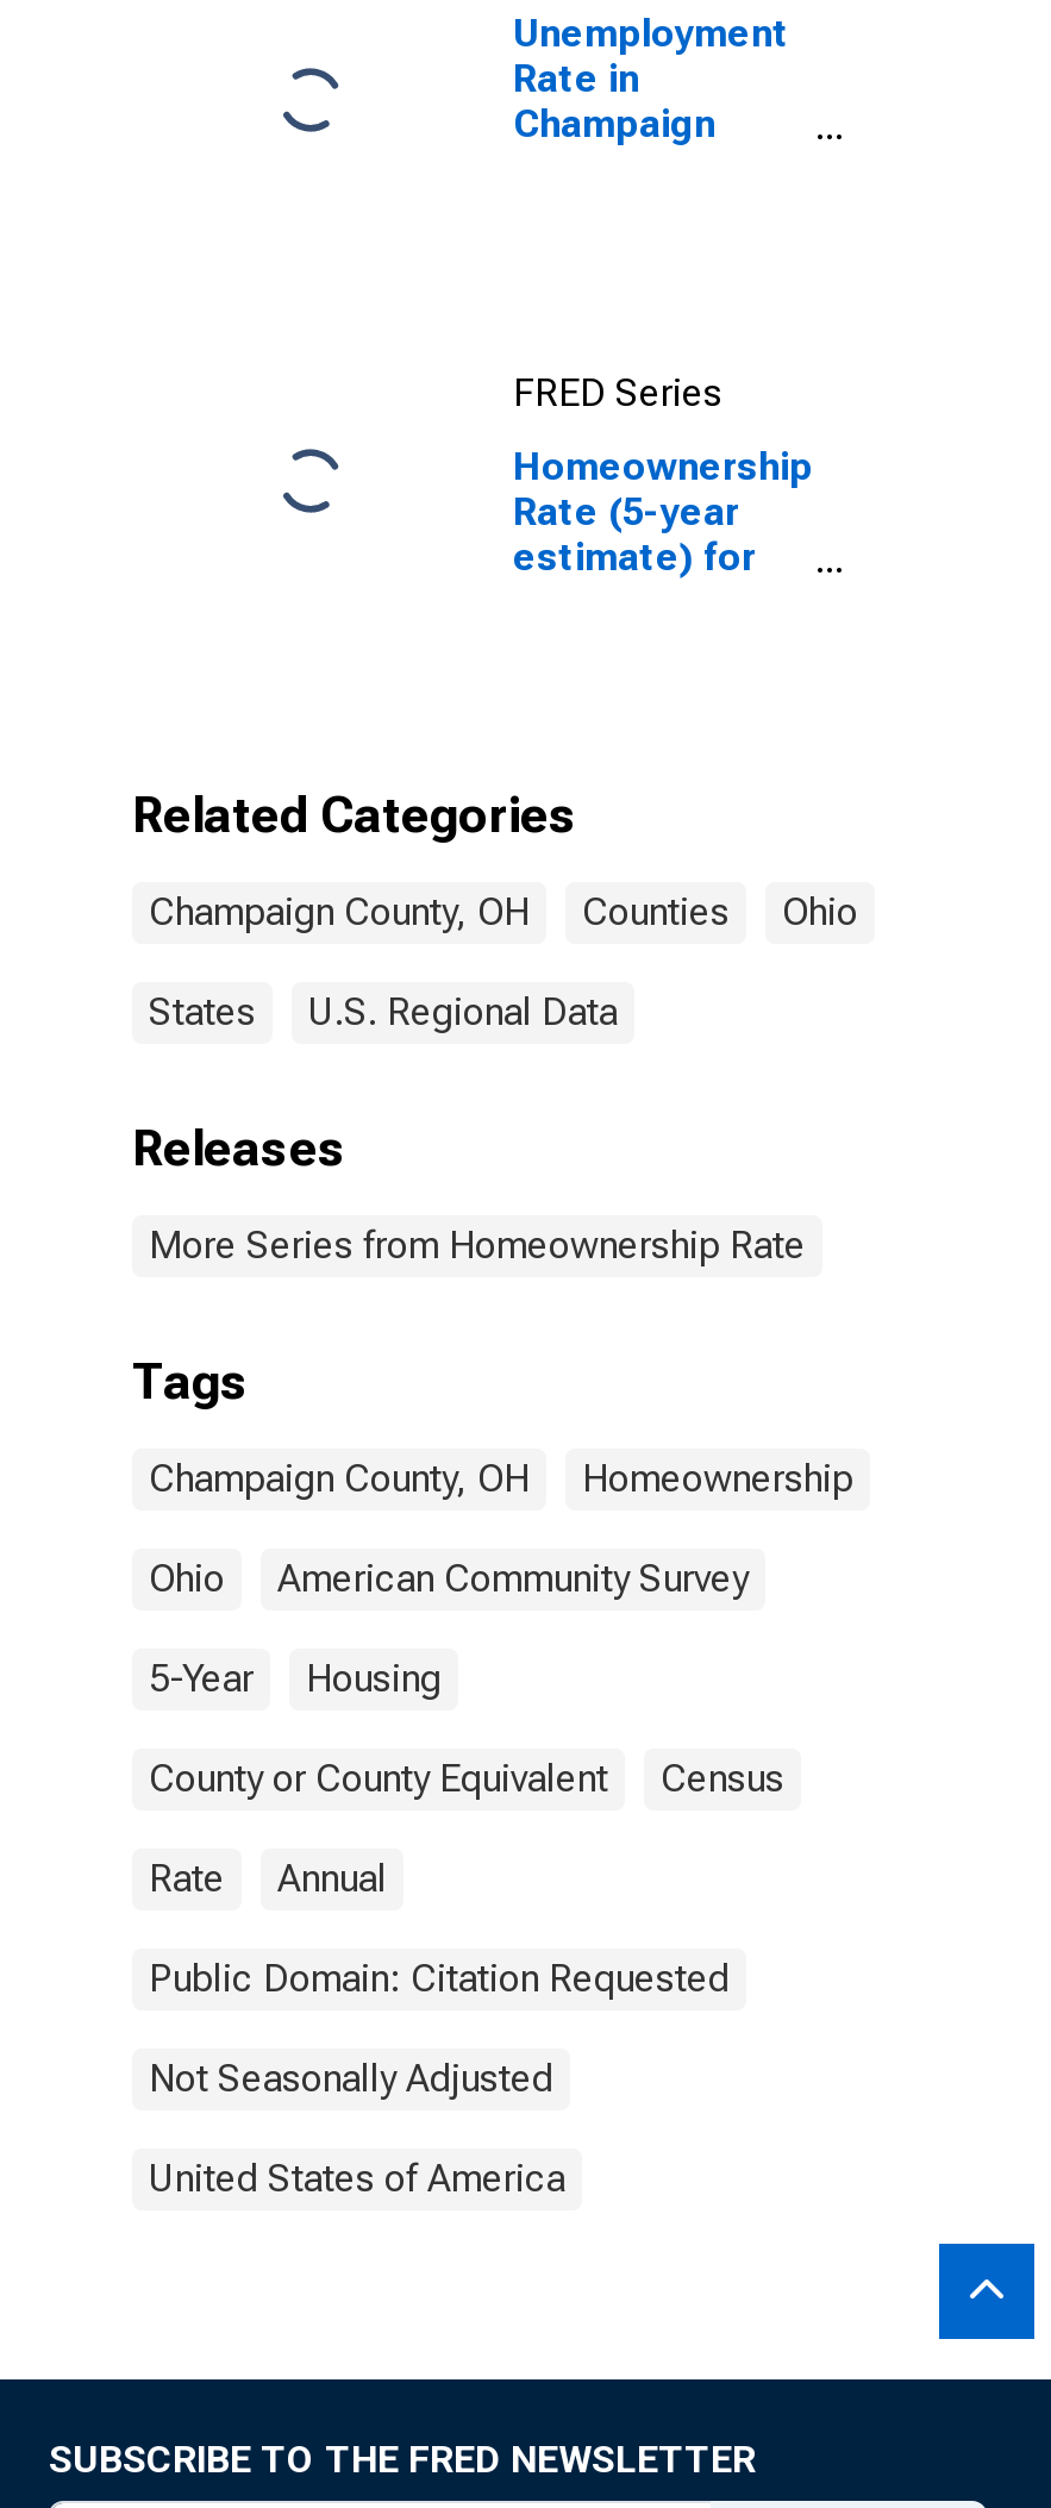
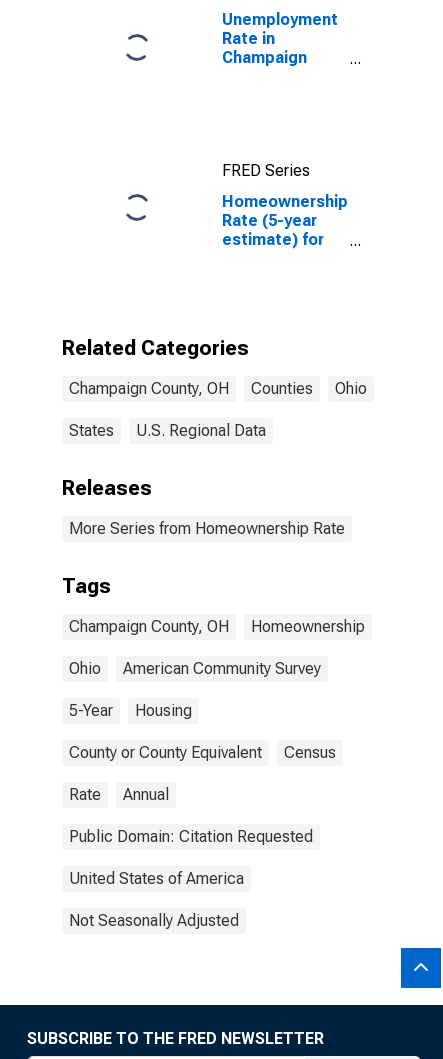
moved [149,2056,553,2101] -> [69,911,239,930]: Not Seasonally Adjusted
moved [149,2156,565,2201] -> [69,869,244,888]: United States of America

